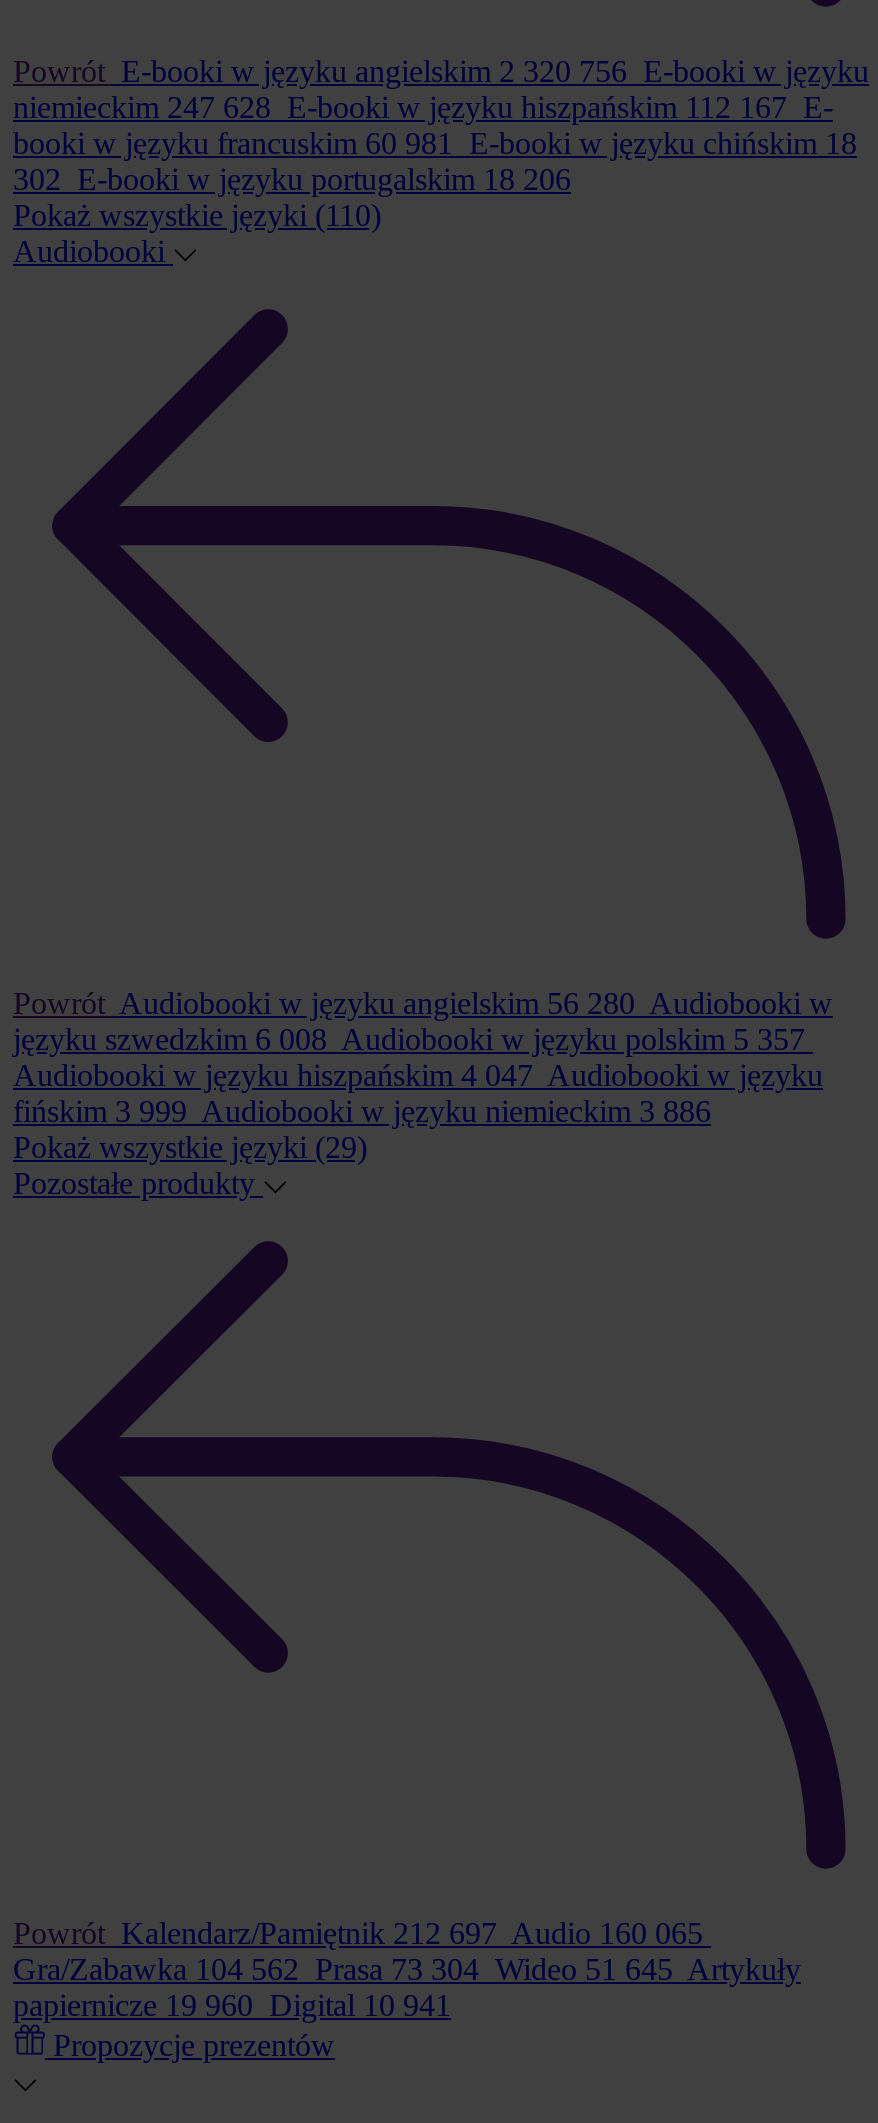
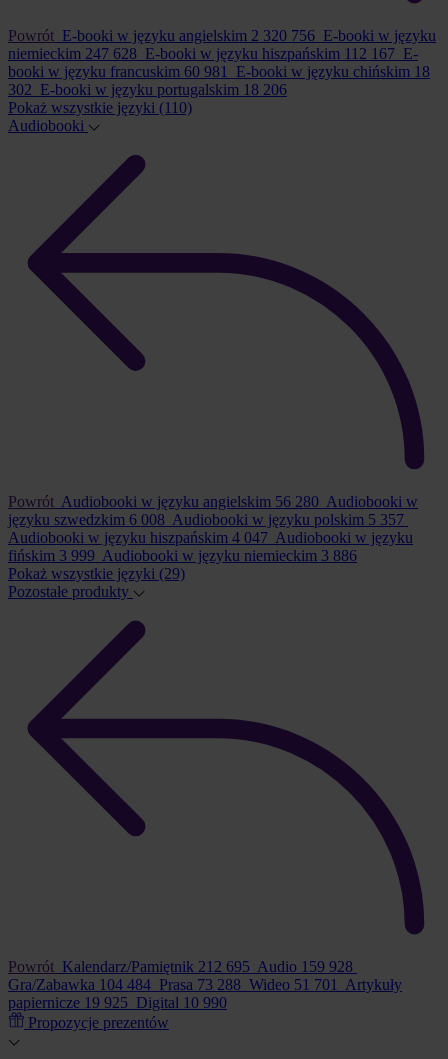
[13,1916,703,1950] Powrót Kalendarz/Pamiętnik 212 697 Audio 160 065 -> [8,958,353,975] Powrót Kalendarz/Pamiętnik 212 695 Audio 159 928
[13,1952,801,1986] Gra/Zabawka 104 562 Prasa 73 304 Wideo 51 645 Artykuły -> [8,976,402,993] Gra/Zabawka 104 484 Prasa 73 288 Wideo 51 701 Artykuły
[13,1988,451,2022] papiernicze 19 960 Digital 10 941 -> [8,994,227,1011] papiernicze 19 925 Digital 10 990

